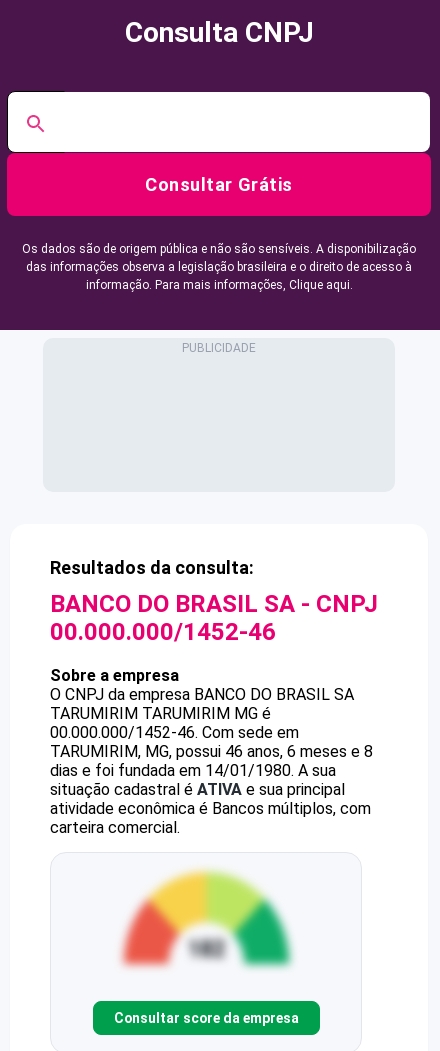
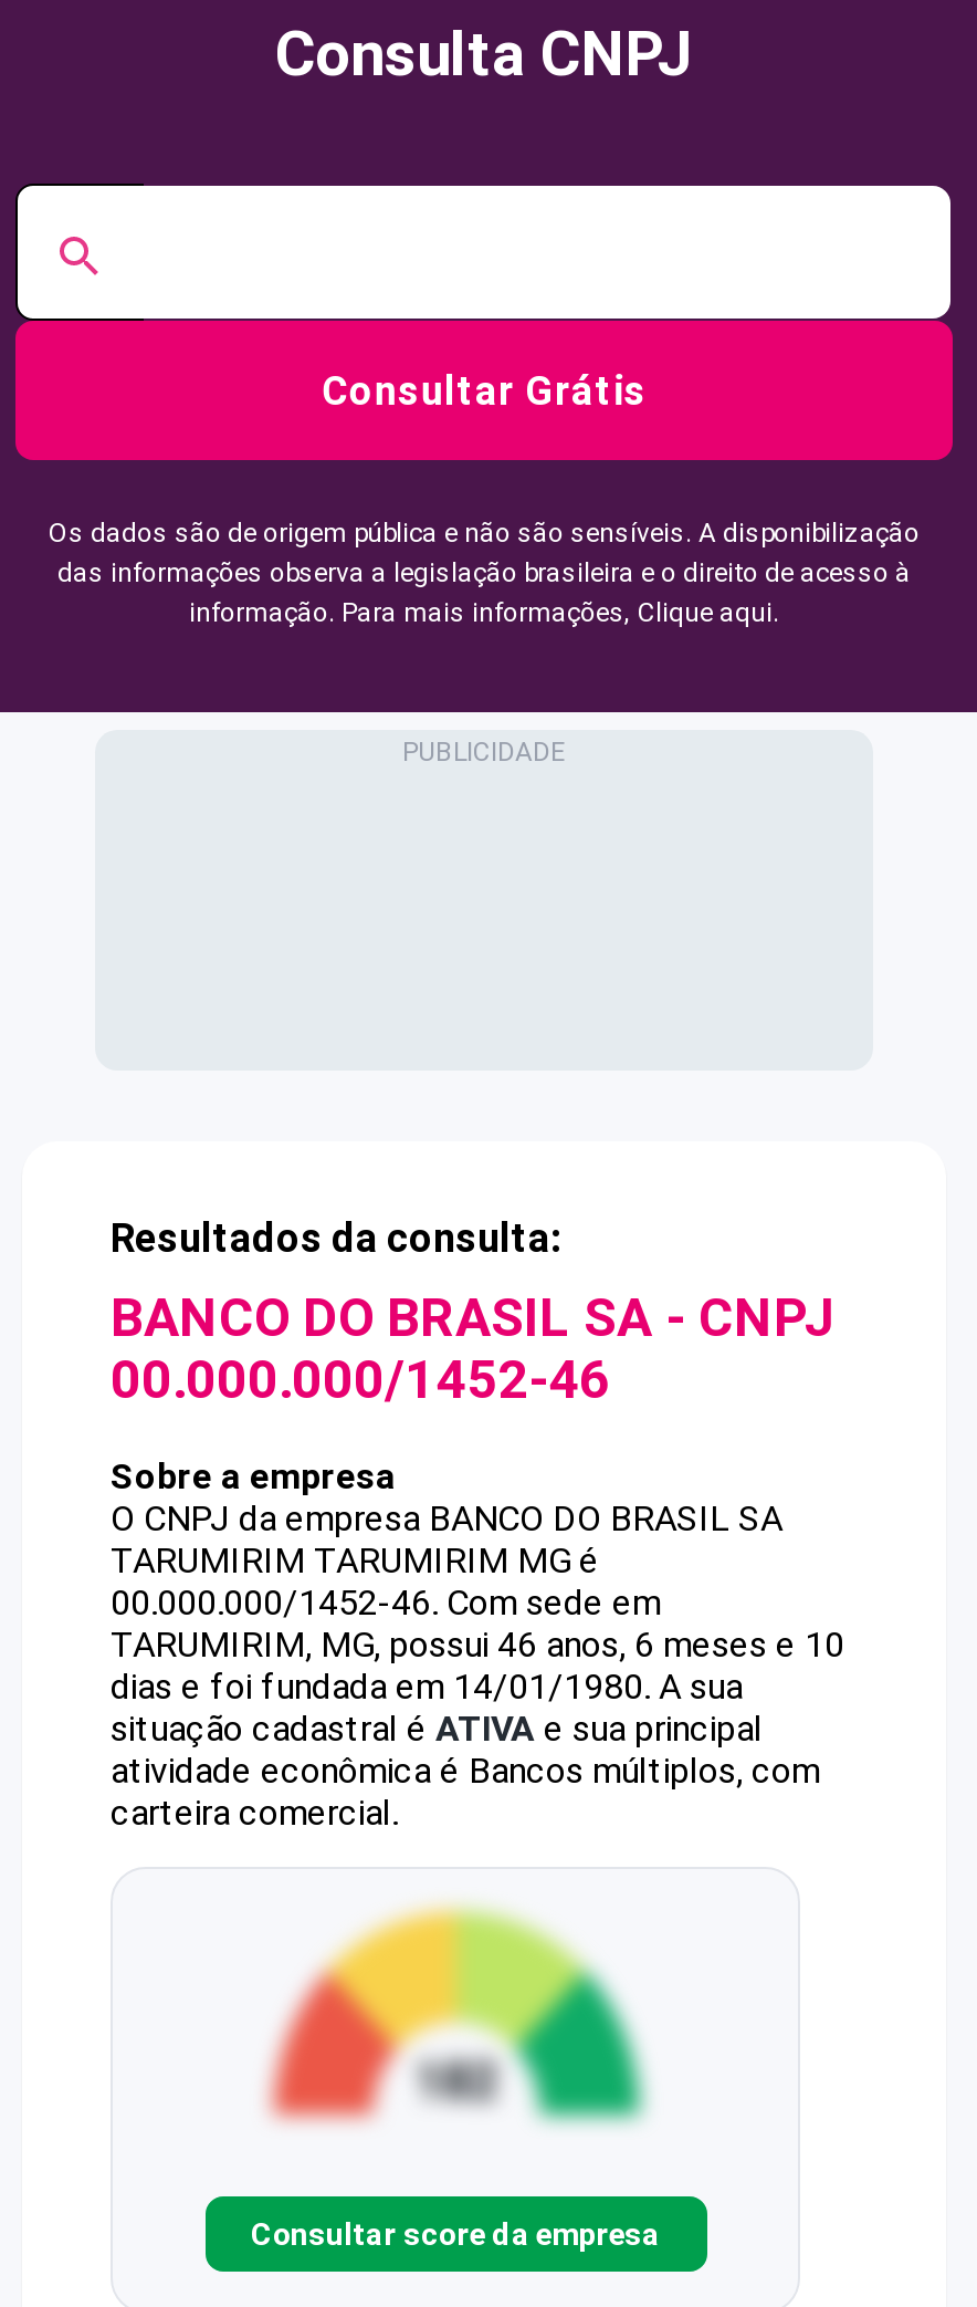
[50,742,373,761] TARUMIRIM, MG, possui 46 anos, 6 meses e 8 -> [111,1624,844,1666] TARUMIRIM, MG, possui 46 anos, 6 meses e 10

